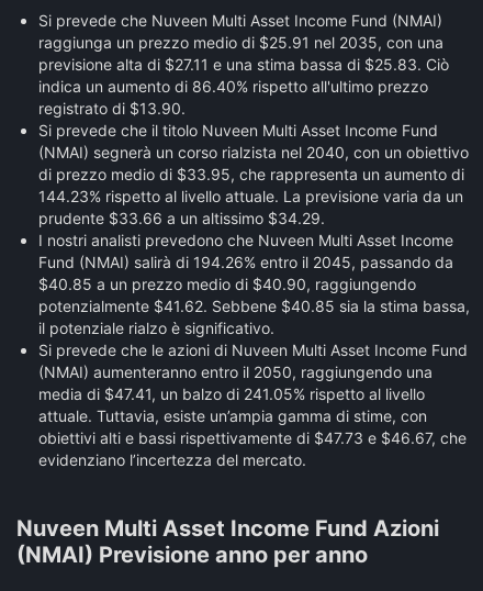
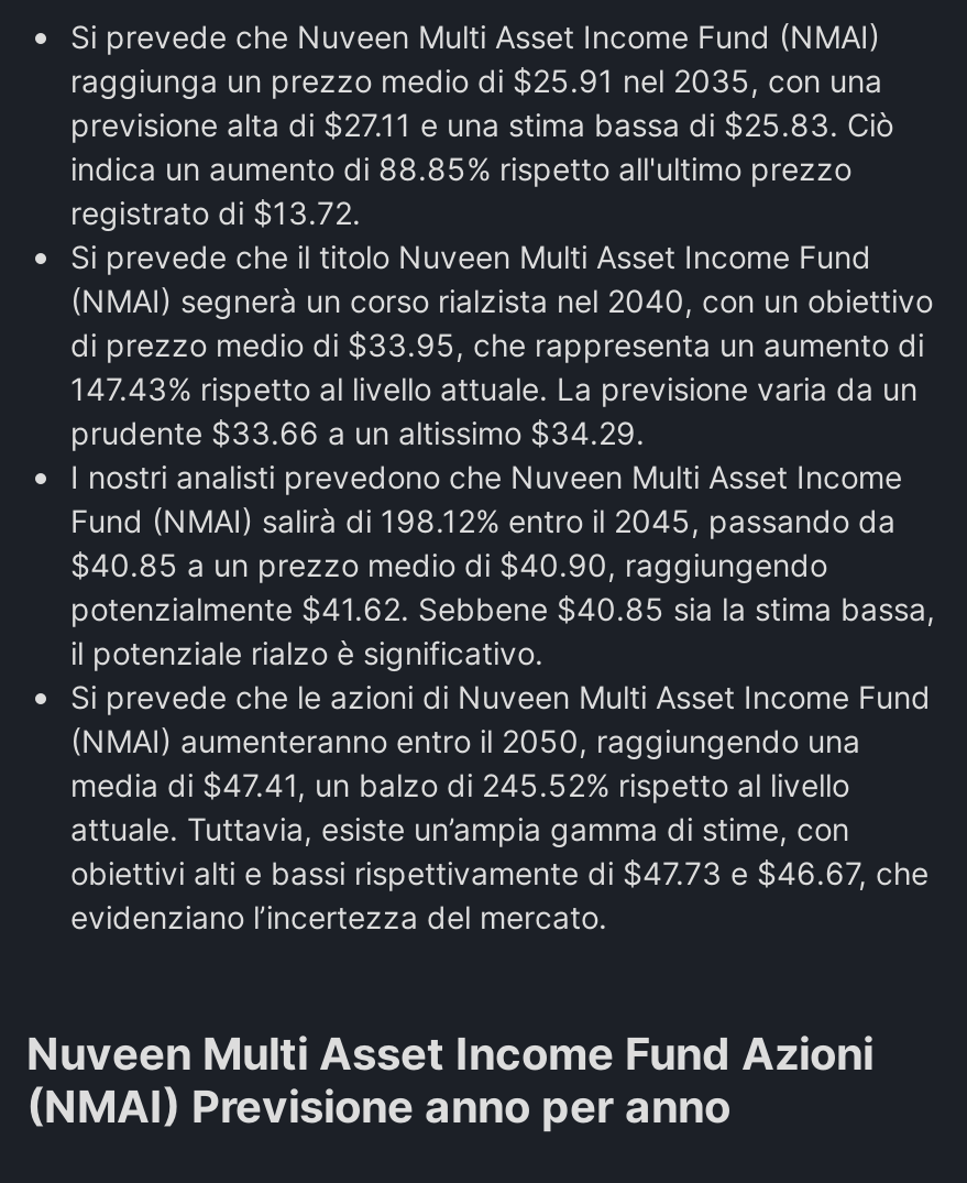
[38,76,428,95] indica un aumento di 86.40% rispetto all'ultimo prezzo -> [70,149,851,186] indica un aumento di 88.85% rispetto all'ultimo prezzo
[38,98,186,117] registrato di $13.90. -> [70,193,361,230] registrato di $13.72.
[38,186,463,205] 144.23% rispetto al livello attuale. La previsione varia da un -> [70,369,917,406] 147.43% rispetto al livello attuale. La previsione varia da un
[38,252,453,271] Fund (NMAI) salirà di 194.26% entro il 2045, passando da -> [70,501,895,538] Fund (NMAI) salirà di 198.12% entro il 2045, passando da
[38,384,425,403] media di $47.41, un balzo di 241.05% rispetto al livello -> [70,765,849,802] media di $47.41, un balzo di 245.52% rispetto al livello

